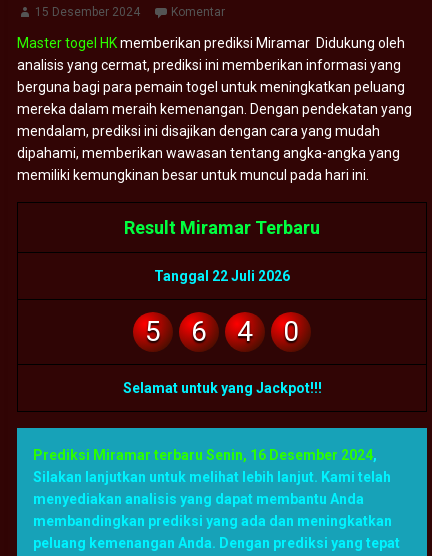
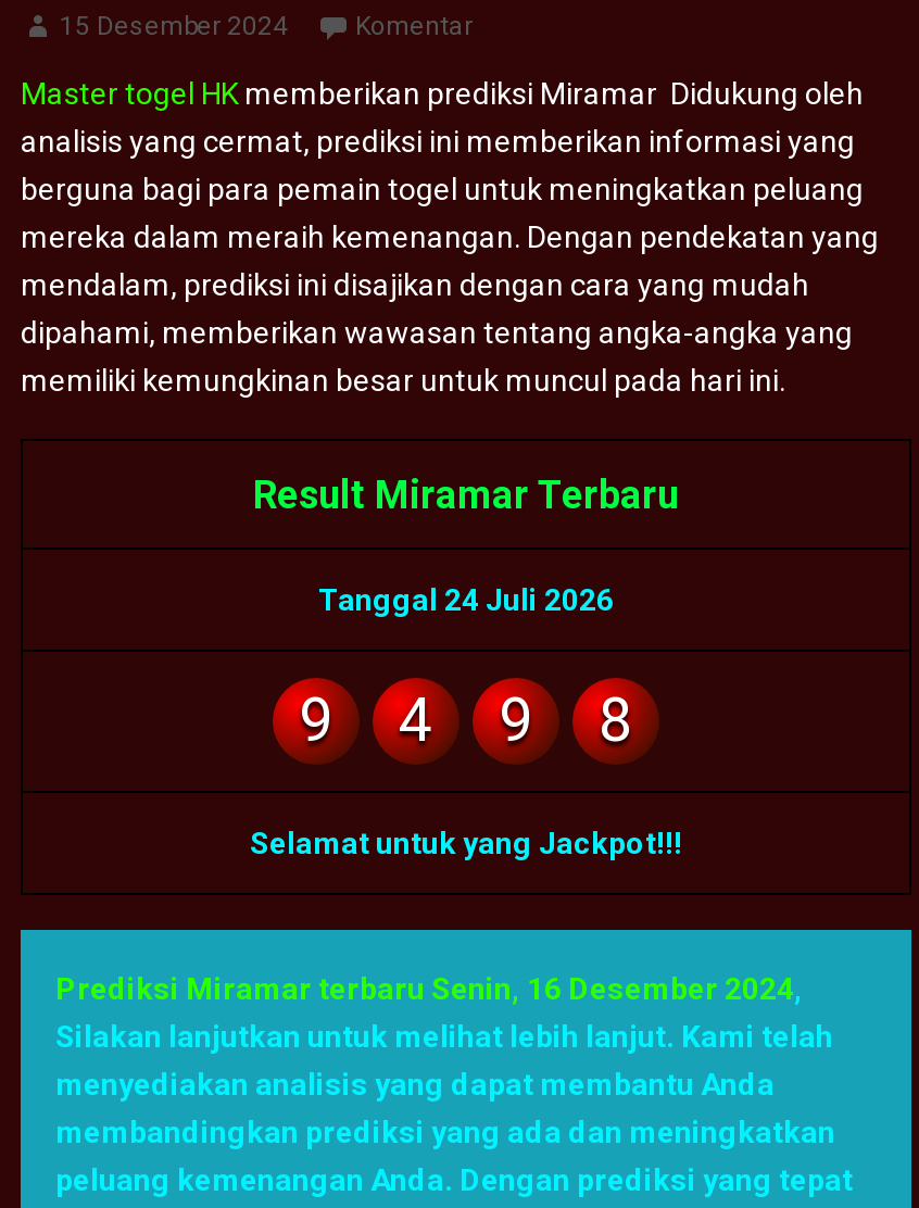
[154,268,290,284] Tanggal 22 Juli 2026 -> [318,583,614,618] Tanggal 24 Juli 2026
[145,315,207,348] 5 | 6 -> [299,685,333,757] 9
[283,315,299,348] 0 -> [499,685,633,757] 9 | 8

